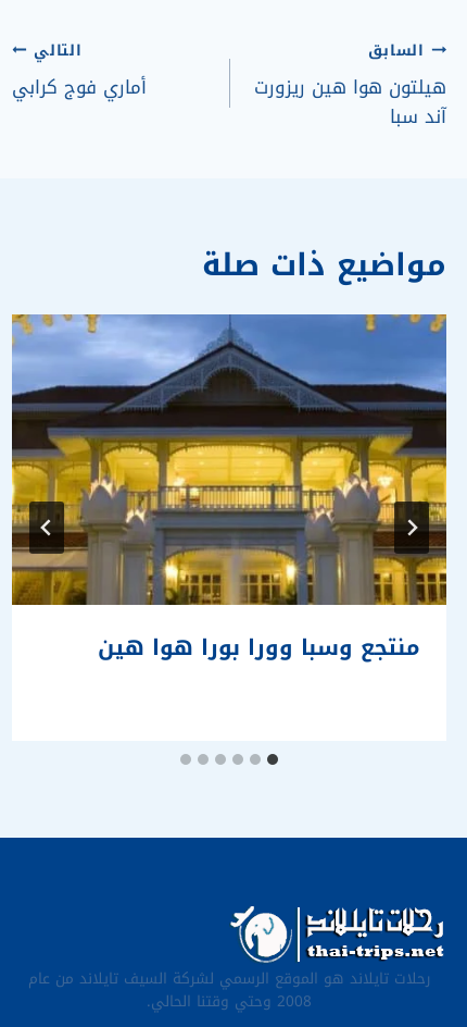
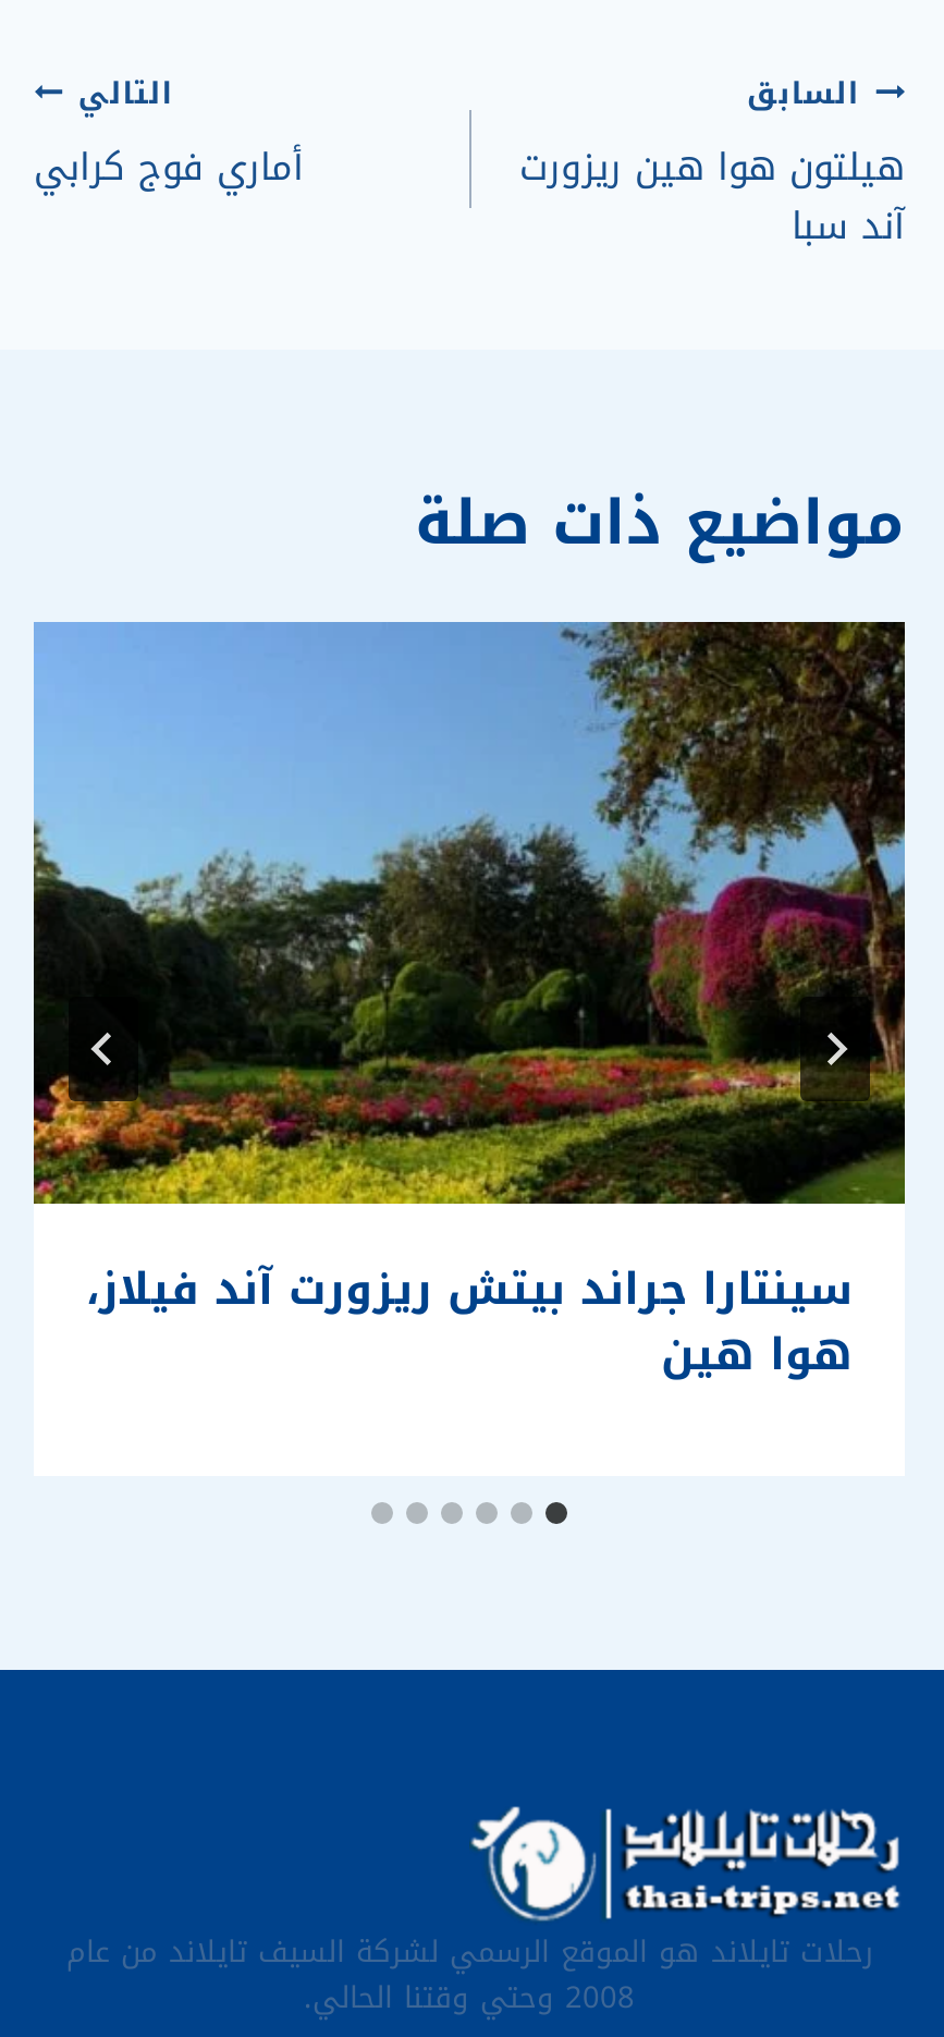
[11,313,447,668] [image] | منتجع وسبا وورا بورا هوا هين -> [32,620,907,1395] [image] | سينتارا جراند بيتش ريزورت آند فيلاز، | هوا هين

